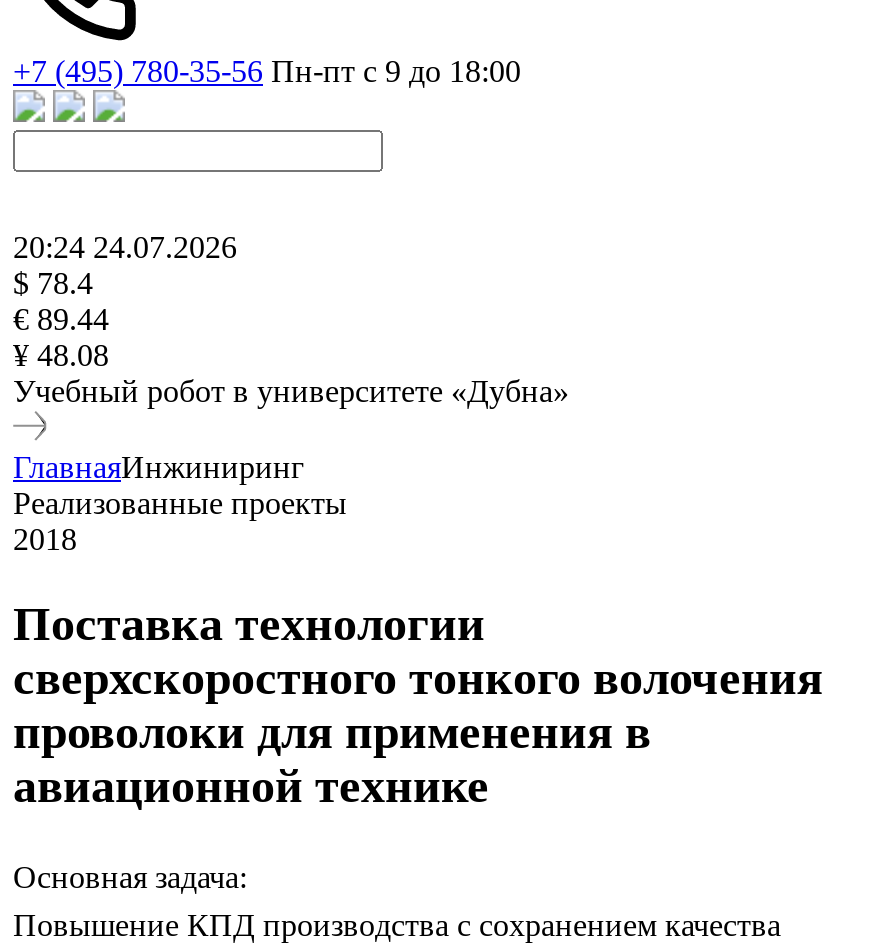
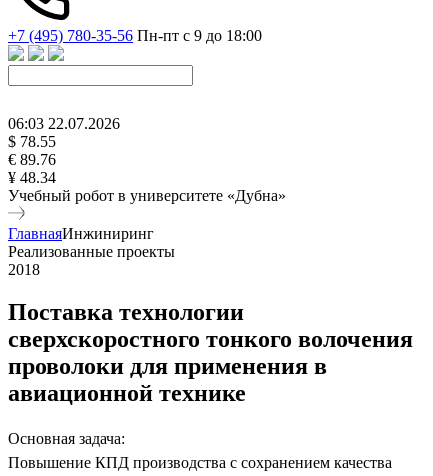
[13,230,237,264] 20:24 24.07.2026 -> [8,115,120,132] 06:03 22.07.2026
[13,266,93,300] $ 78.4 -> [8,133,56,150] $ 78.55
[13,302,109,336] € 89.44 -> [8,151,56,168] € 89.76
[13,338,109,372] ¥ 48.08 -> [8,169,56,186] ¥ 48.34

